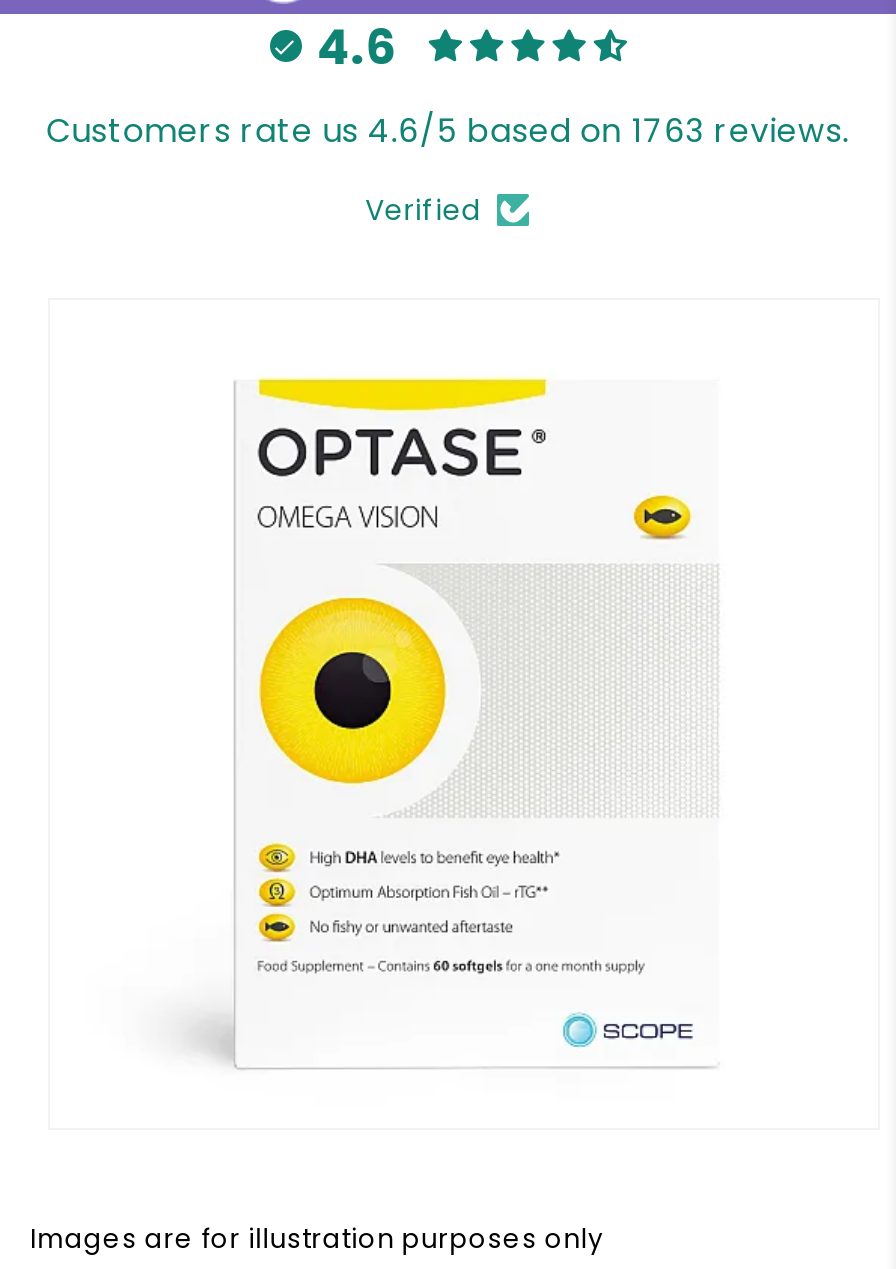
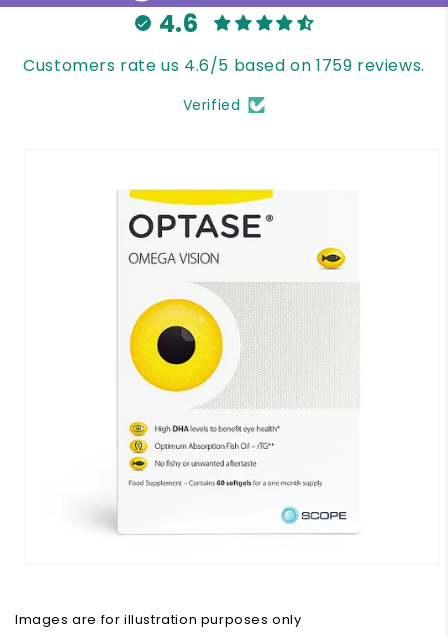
[46,108,850,154] Customers rate us 4.6/5 based on 1763 reviews. -> [23,54,425,77] Customers rate us 4.6/5 based on 1759 reviews.

